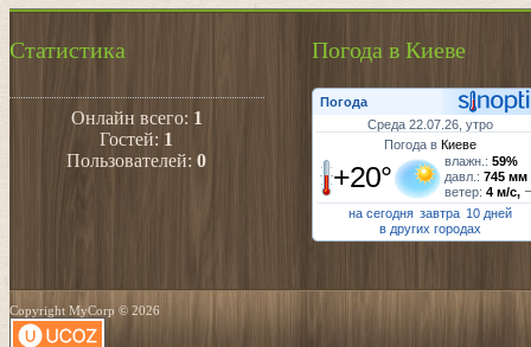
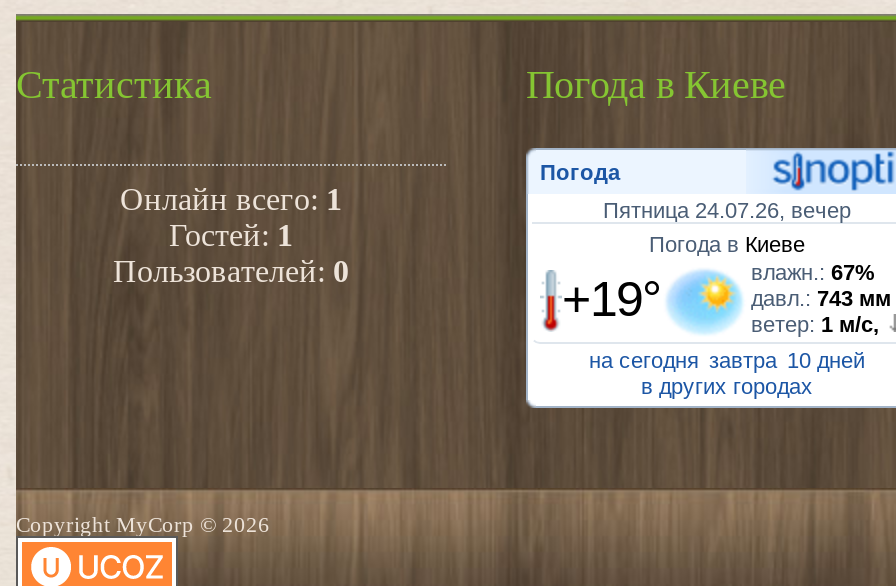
[368,117,494,131] Среда 22.07.26, утро -> [603,198,851,222] Пятница 24.07.26, вечер
[333,160,391,193] +20° -> [562,270,660,326] +19°
[445,154,519,168] влажн.: 59% -> [751,260,875,284] влажн.: 67%
[445,169,528,184] давл.: 745 мм -> [751,286,891,310] давл.: 743 мм
[445,185,524,199] ветер: 4 м/с, -> [751,312,885,336] ветер: 1 м/с,

